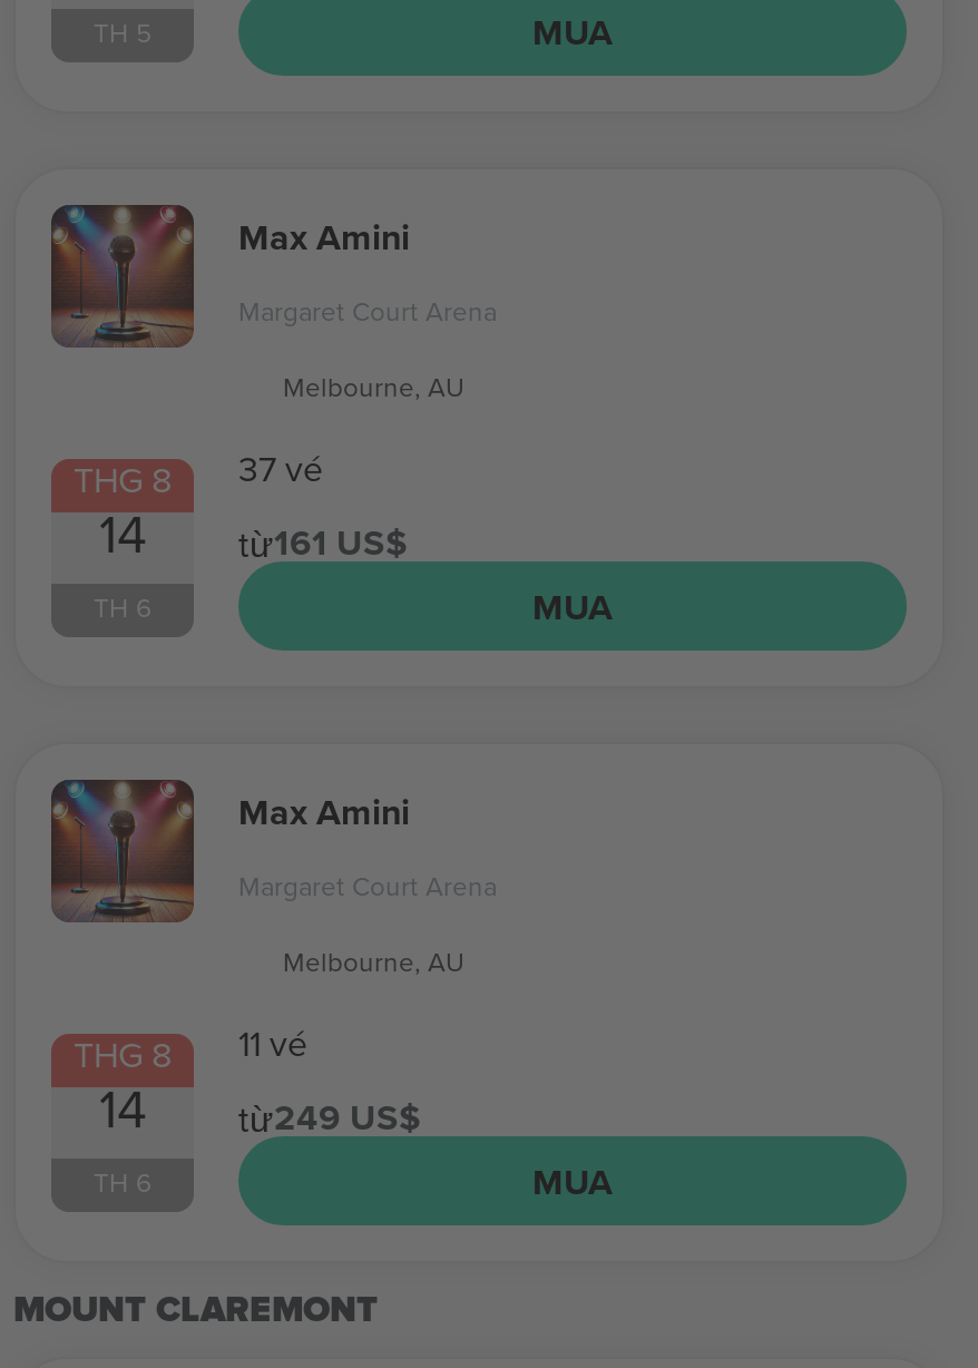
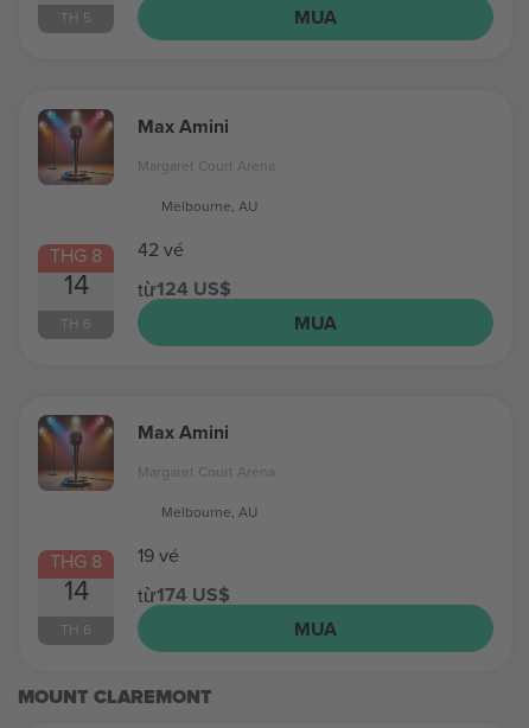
[238,443,323,492] 37 vé -> [138,236,184,262] 42 vé
[238,517,408,568] từ161 US$ -> [138,275,231,302] từ124 US$
[238,1018,307,1067] 11 vé -> [138,542,179,568] 19 vé
[238,1092,421,1143] từ249 US$ -> [138,581,230,608] từ174 US$

